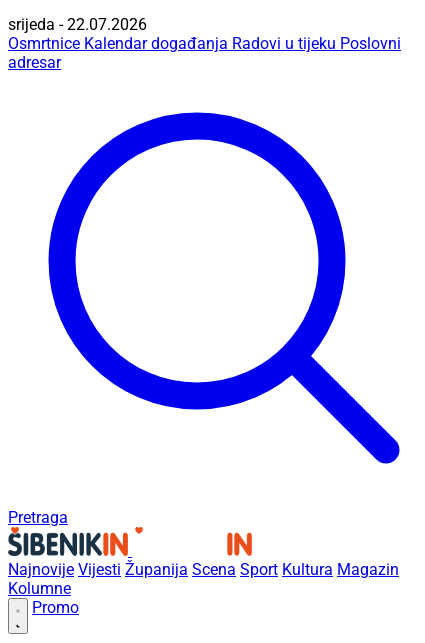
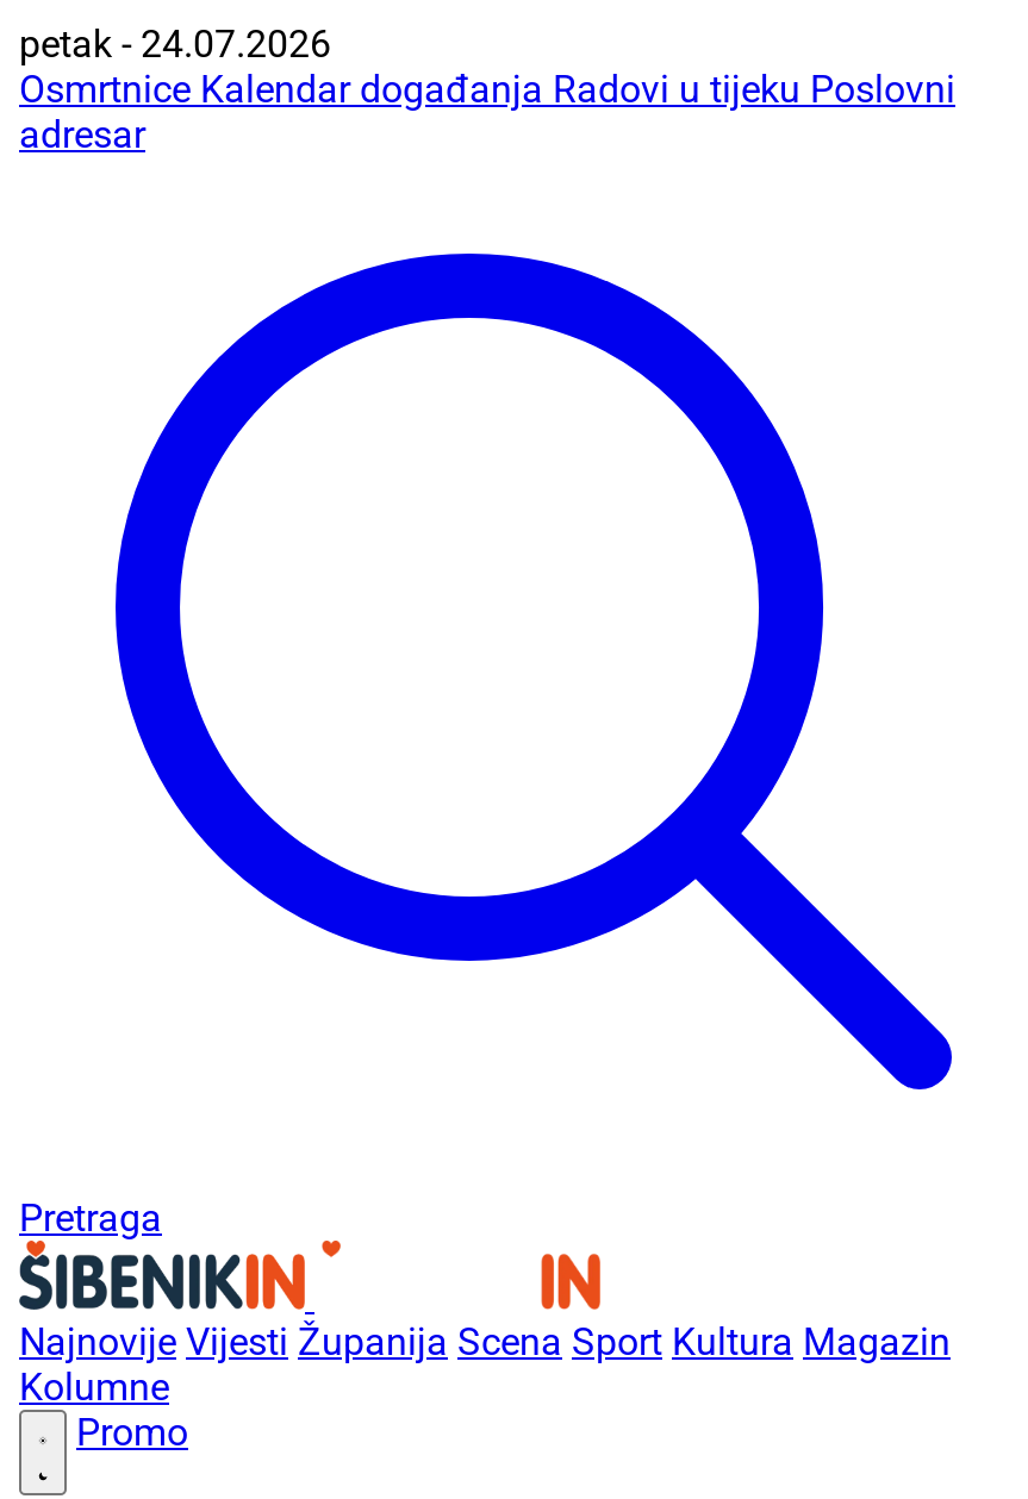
[8,15,147,34] srijeda - 22.07.2026 -> [19,21,331,67] petak - 24.07.2026

